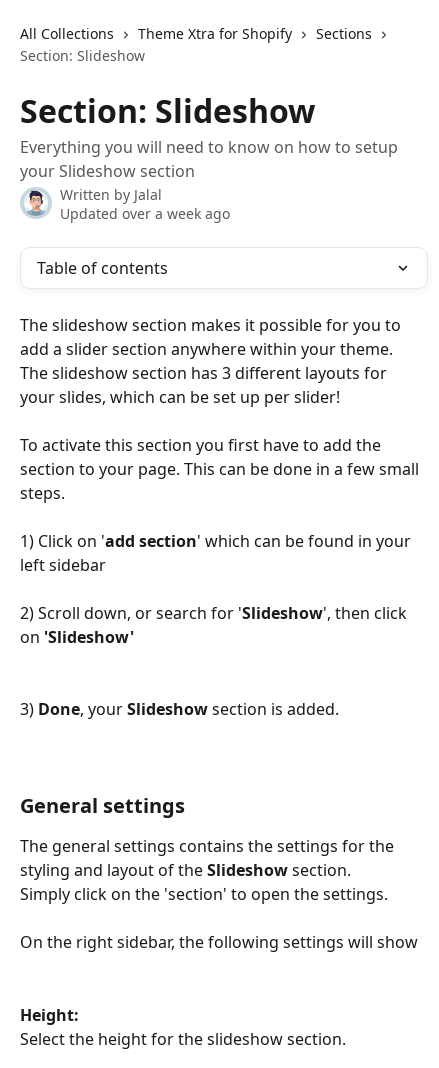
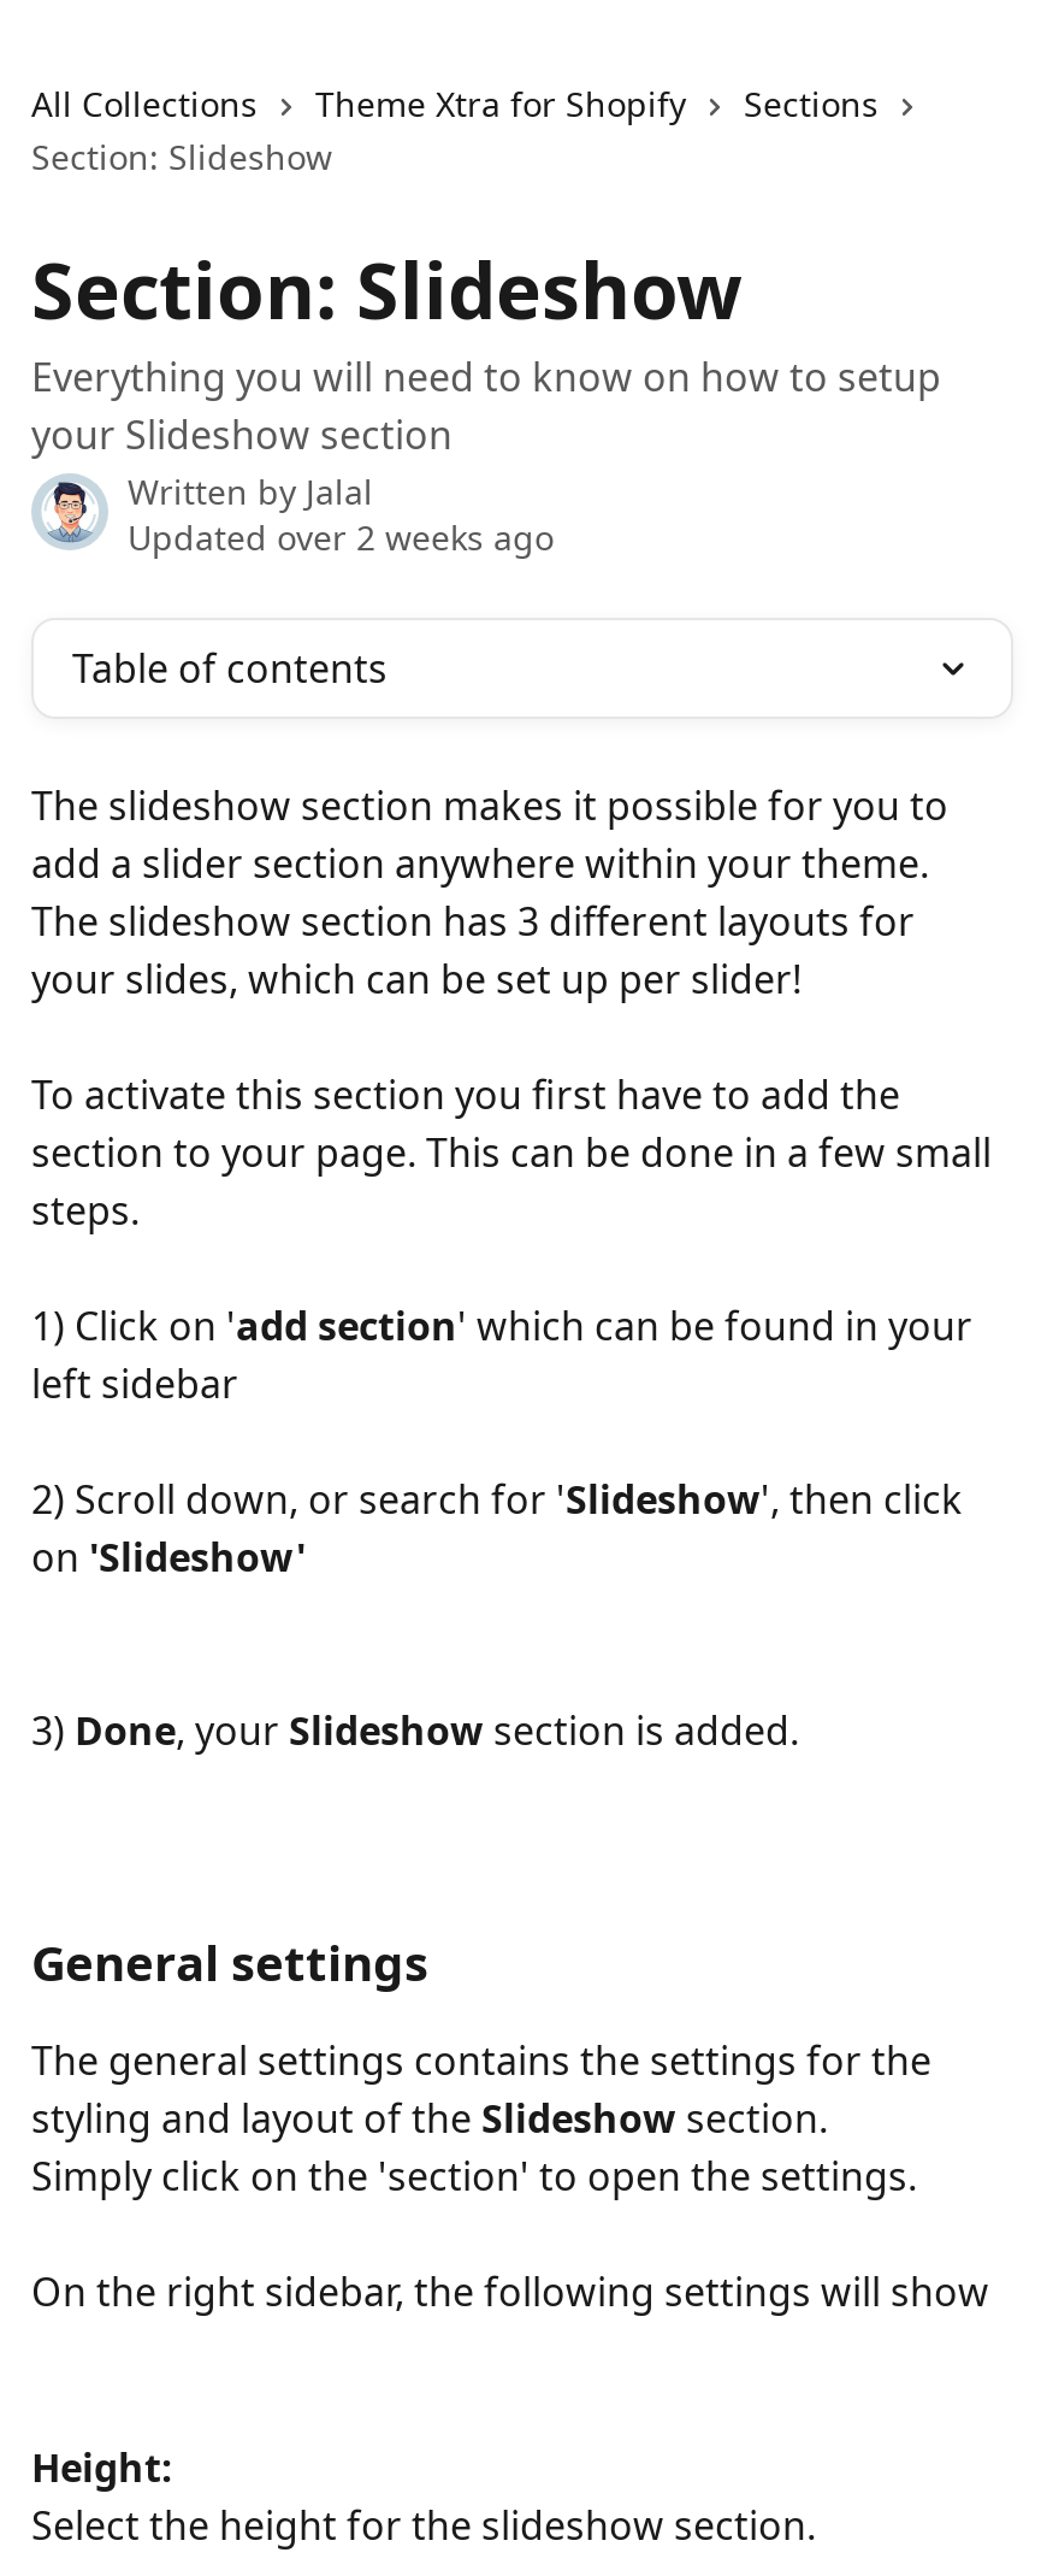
[60,204,230,223] Updated over a week ago -> [128,514,554,560] Updated over 2 weeks ago

